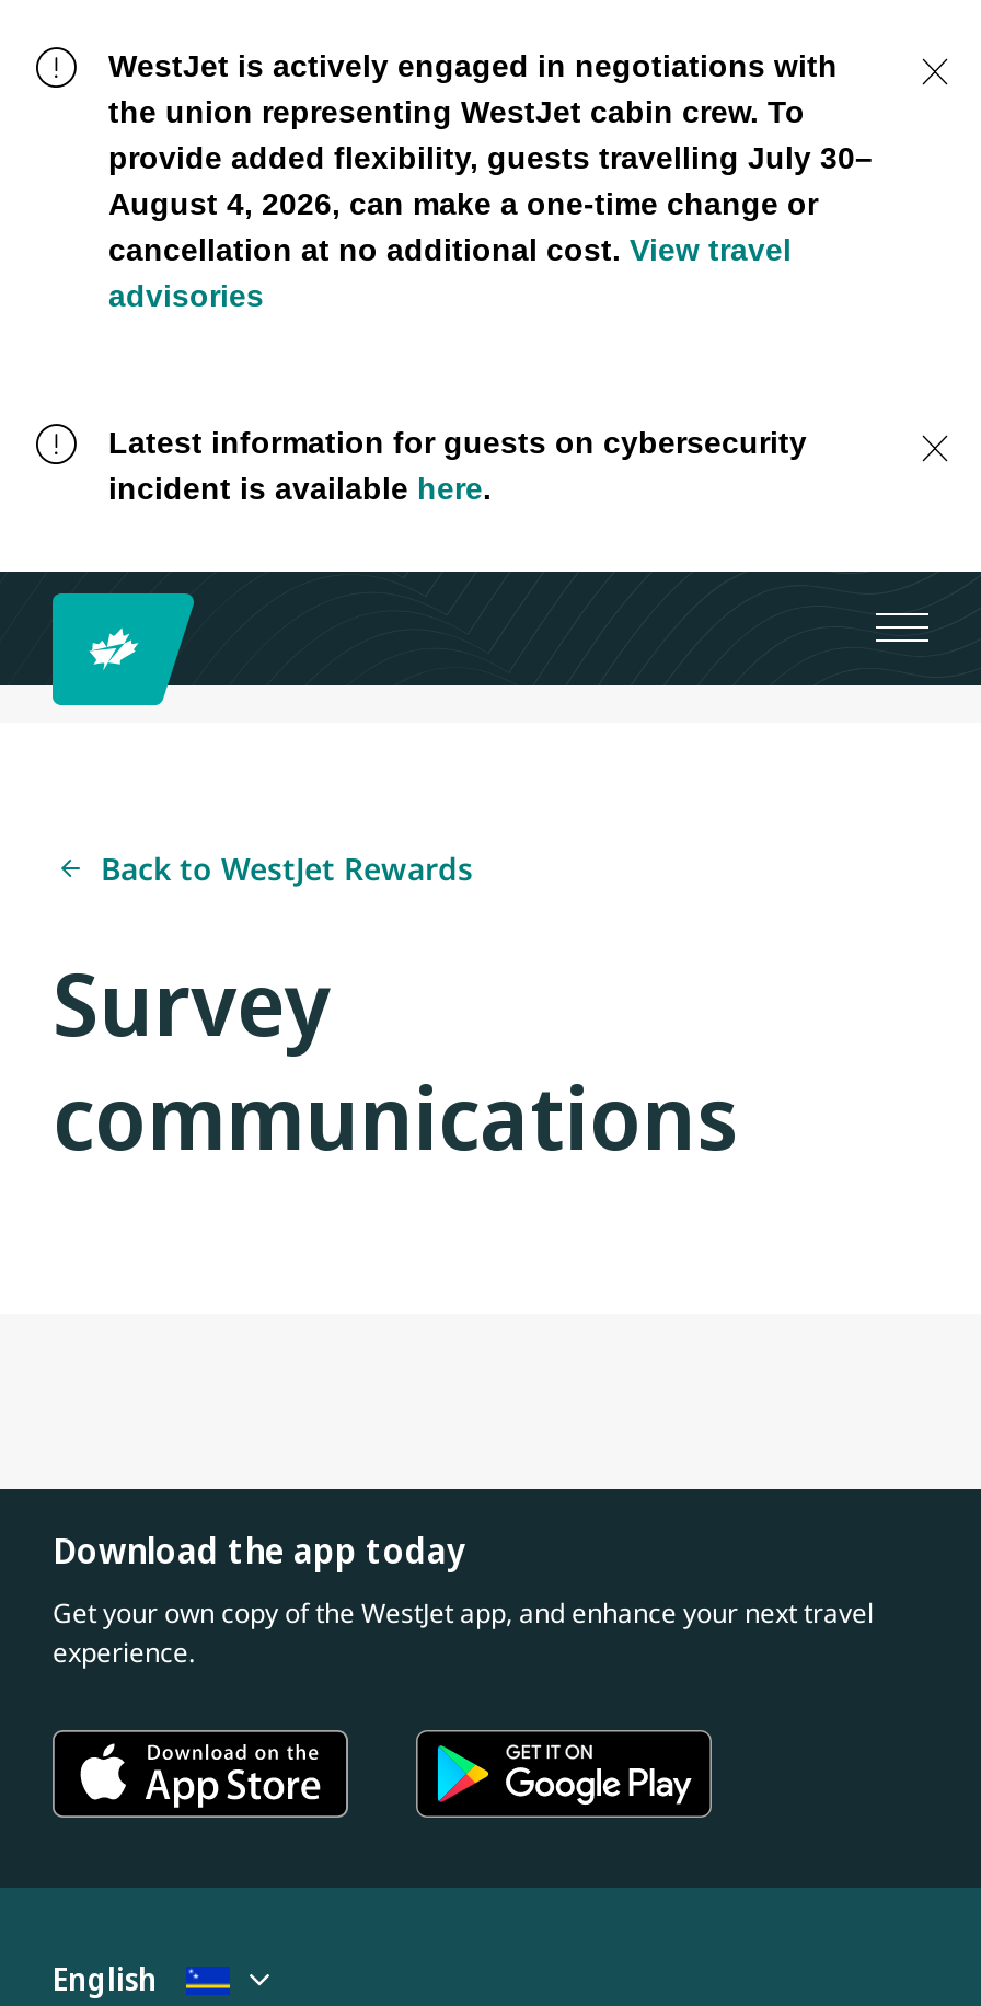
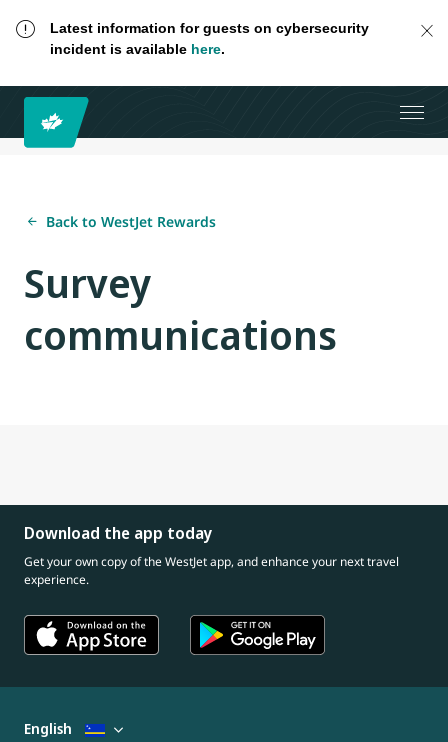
[108,48,873,313] WestJet is actively engaged in negotiations with | the union representing WestJet cabin crew. To | provide added flexibility, guests travelling July 30– | August 4, 2026, can make a one-time change or | cancellation at no additional cost. View travel | advisories -> none

